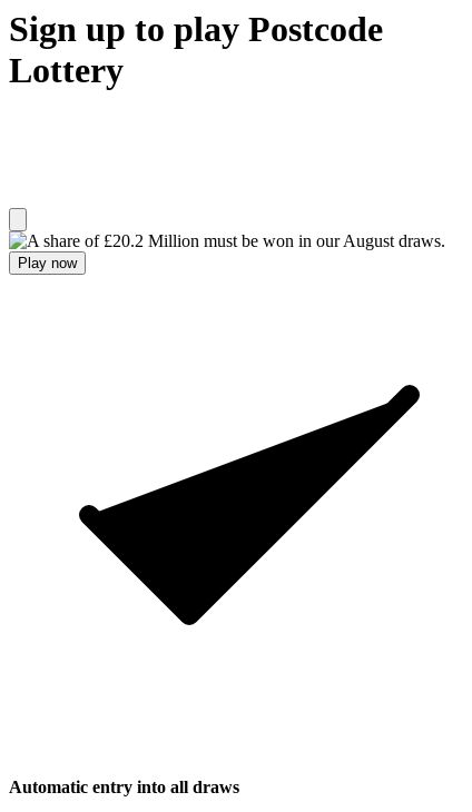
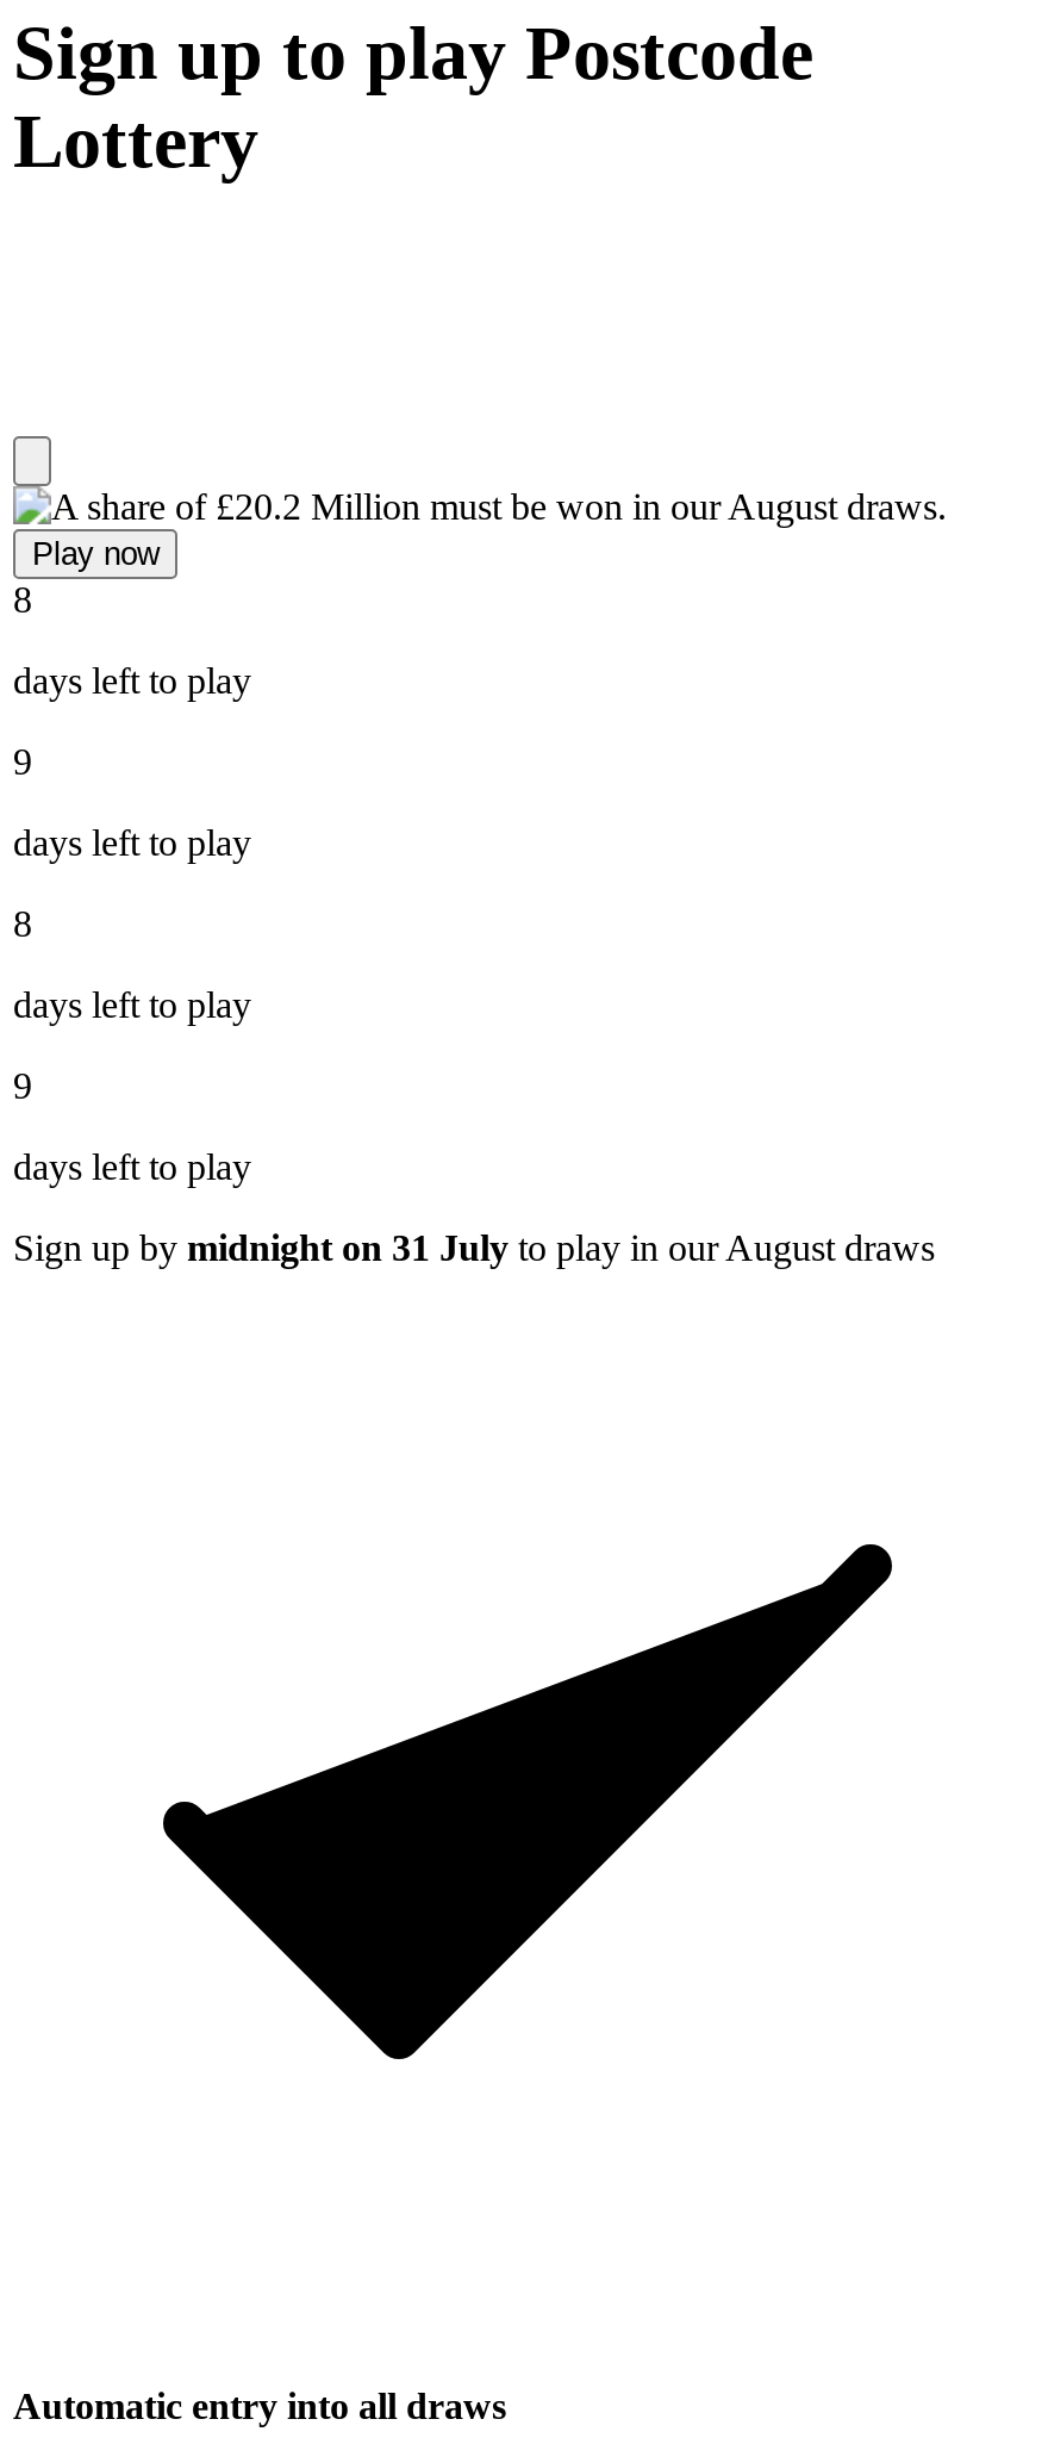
none -> [13,578,935,1267] 8 | days left to play | 9 | days left to play | 8 | days left to play | 9 | days left to play | Sign up by midnight on 31 July to play in our August draws

